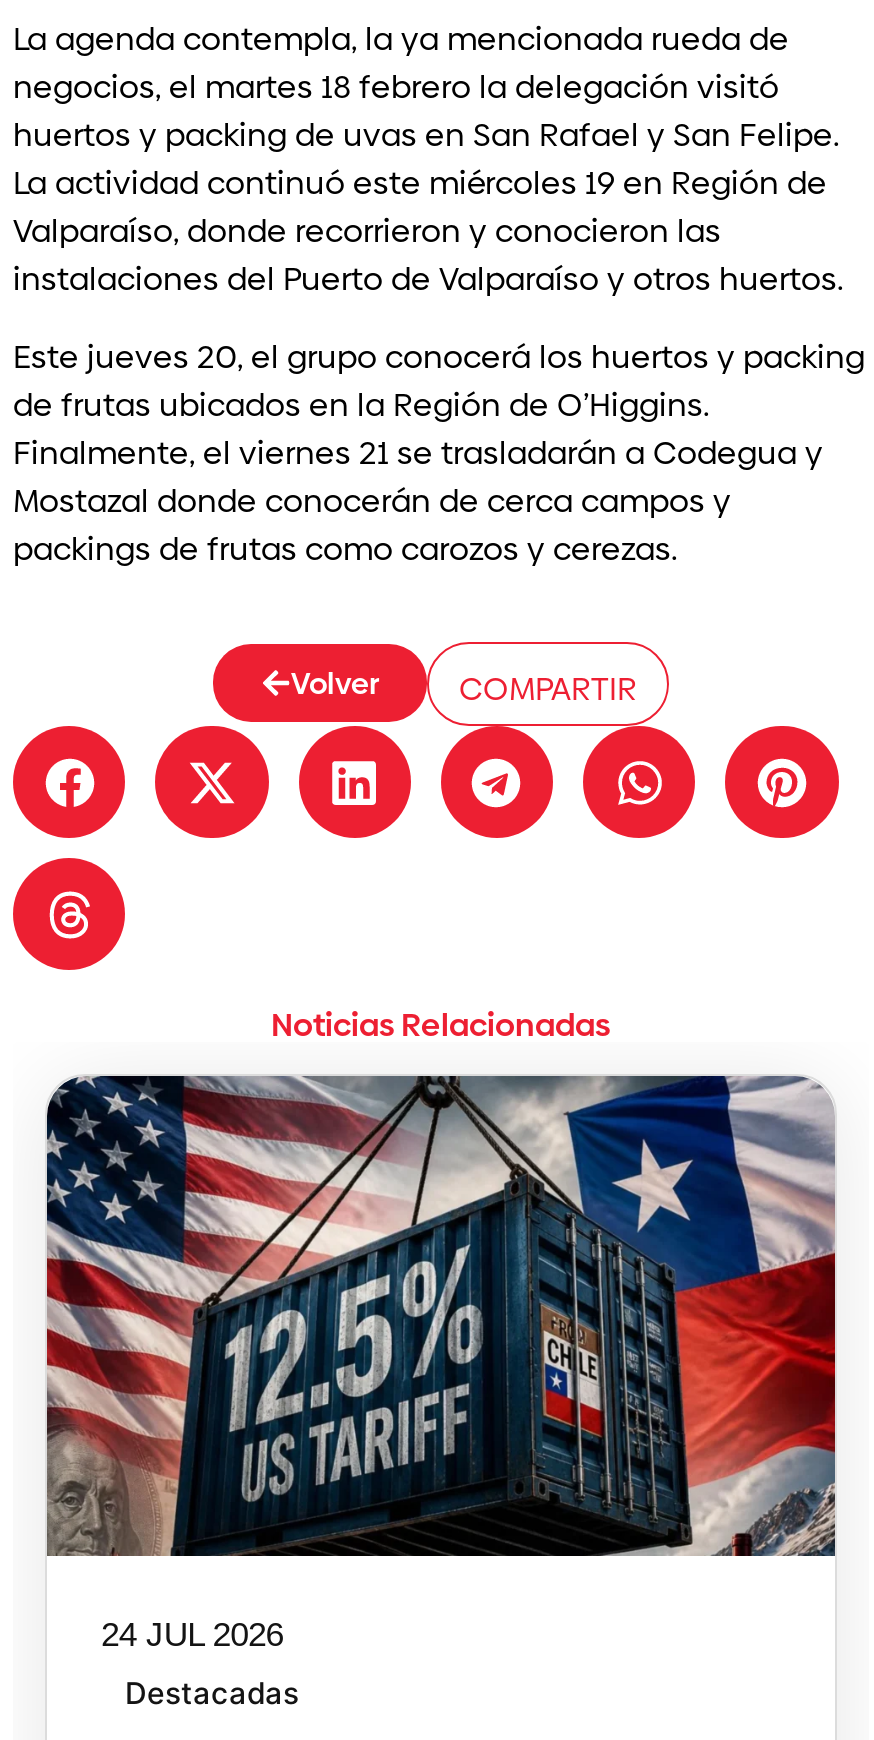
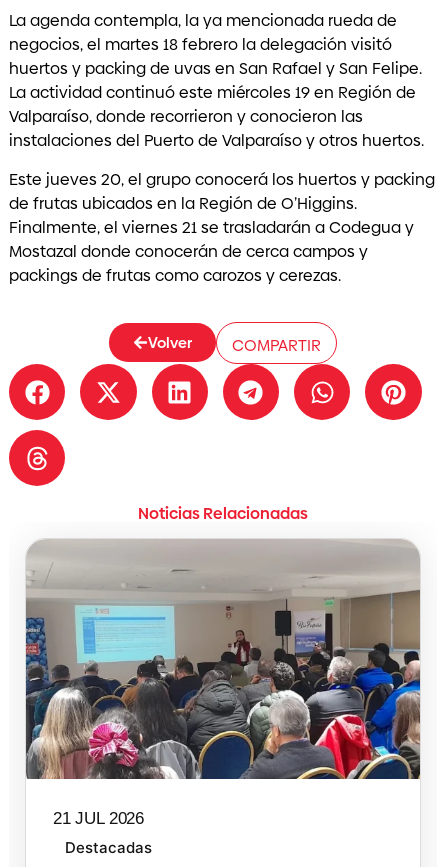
[45,1074,837,1655] [image] | 24 JUL 2026 -> [25,539,421,828] [image] | 21 JUL 2026

